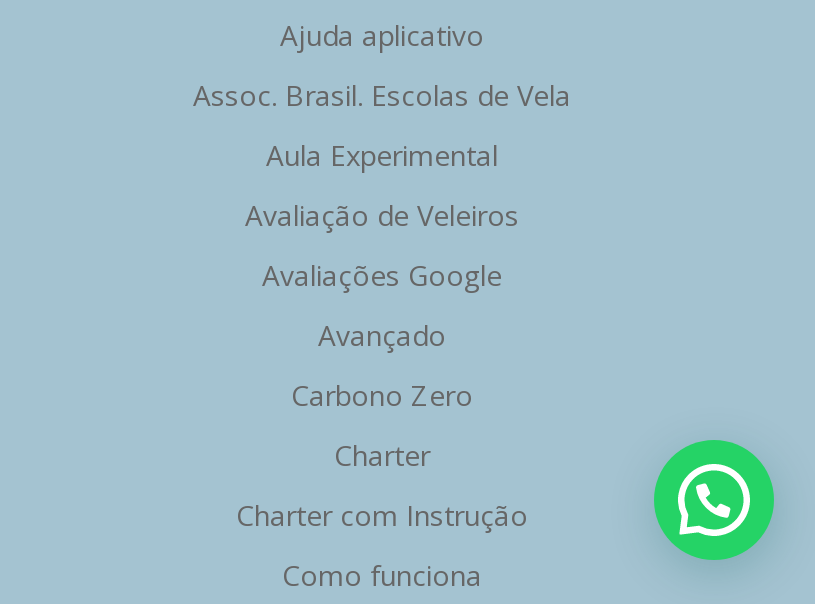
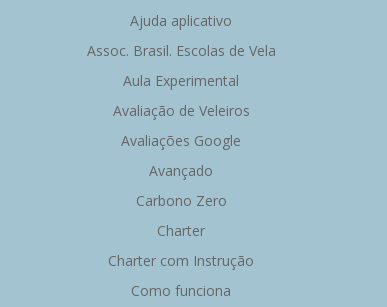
[650,438,778,574] [image] -> none

